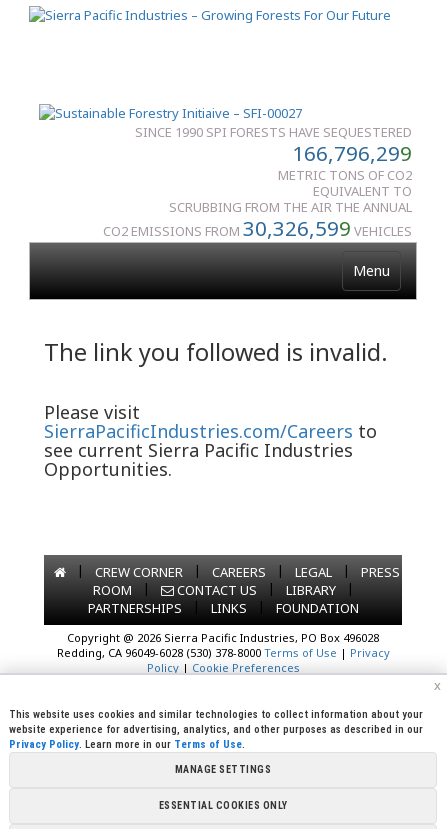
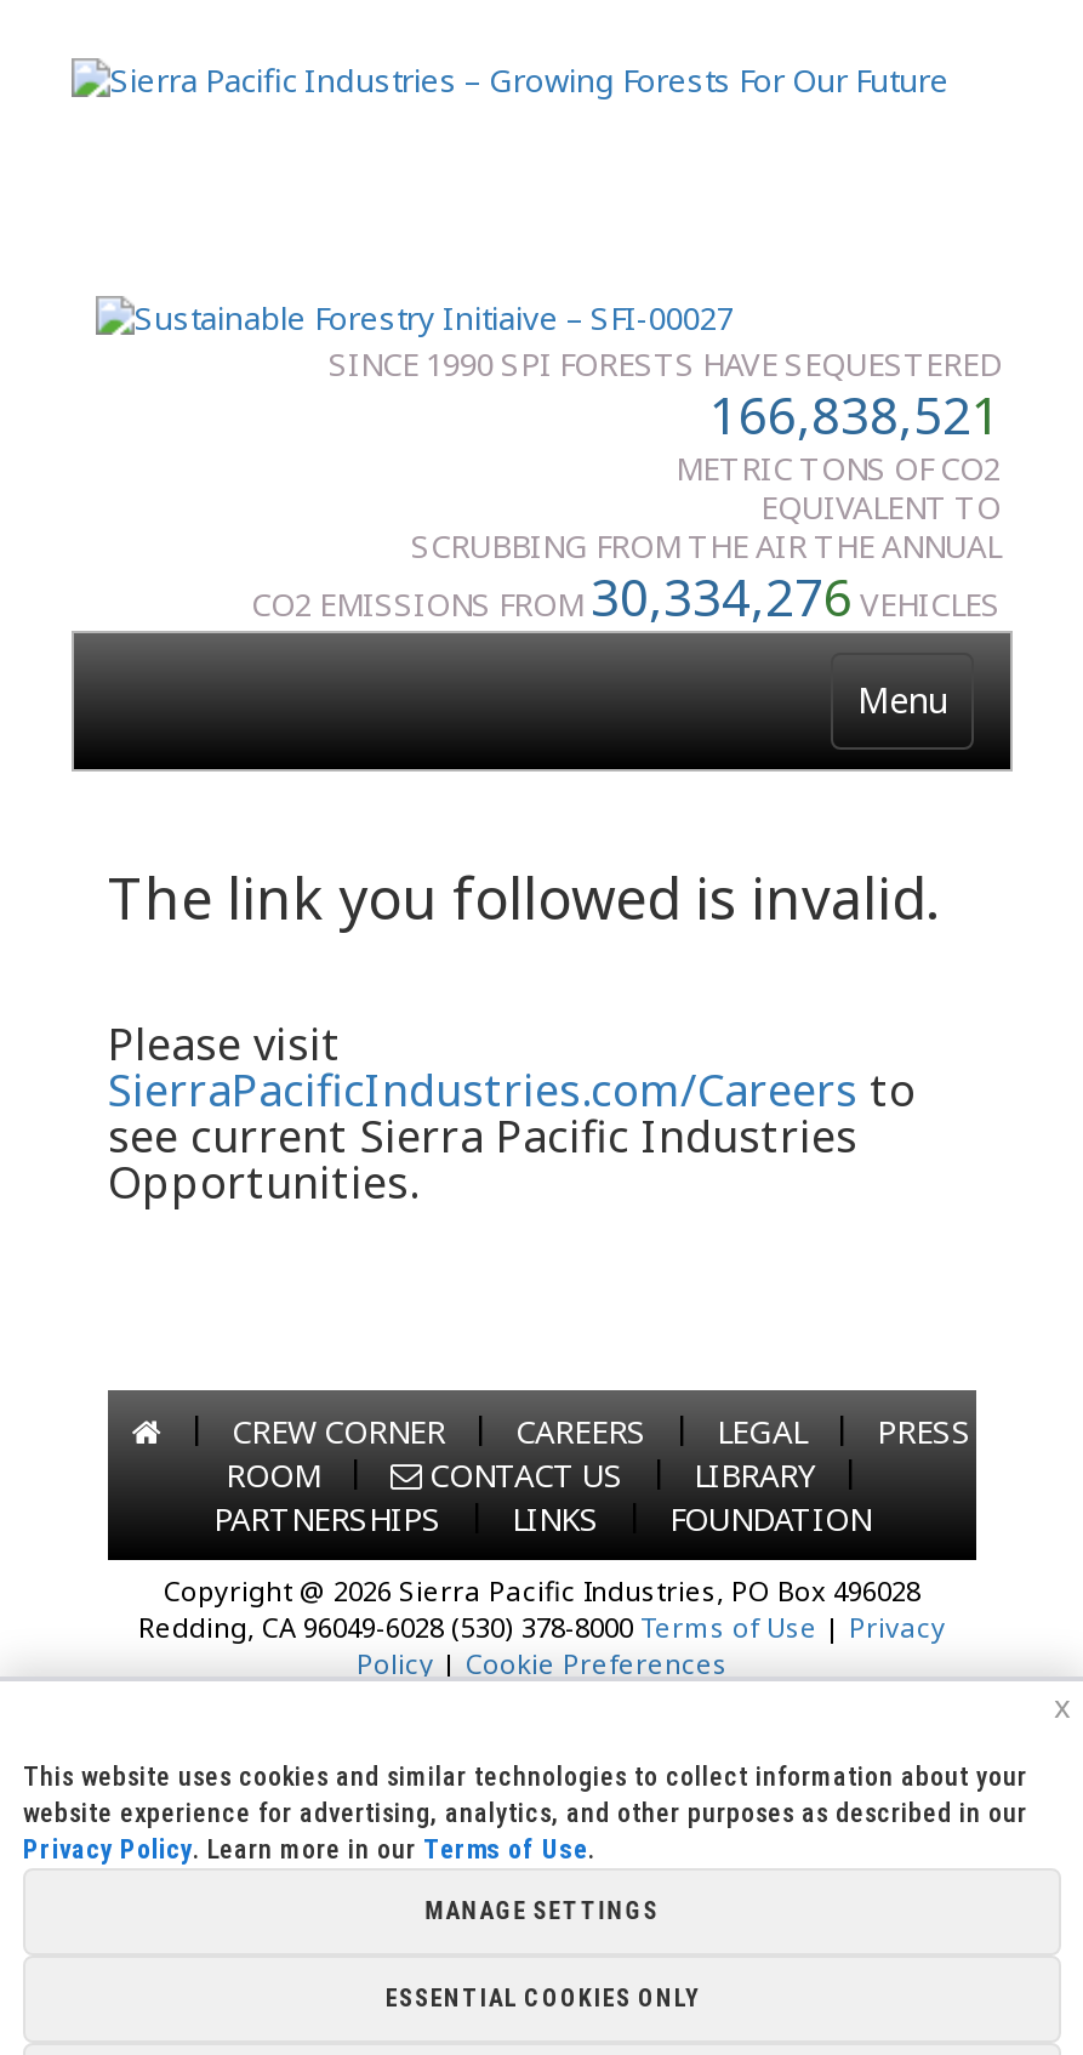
[292,139,412,167] 166,796,299 -> [709,381,1001,449] 166,838,521
[103,214,412,242] CO2 EMISSIONS FROM30,326,599VEHICLES -> [251,563,1001,631] CO2 EMISSIONS FROM30,334,276VEHICLES

